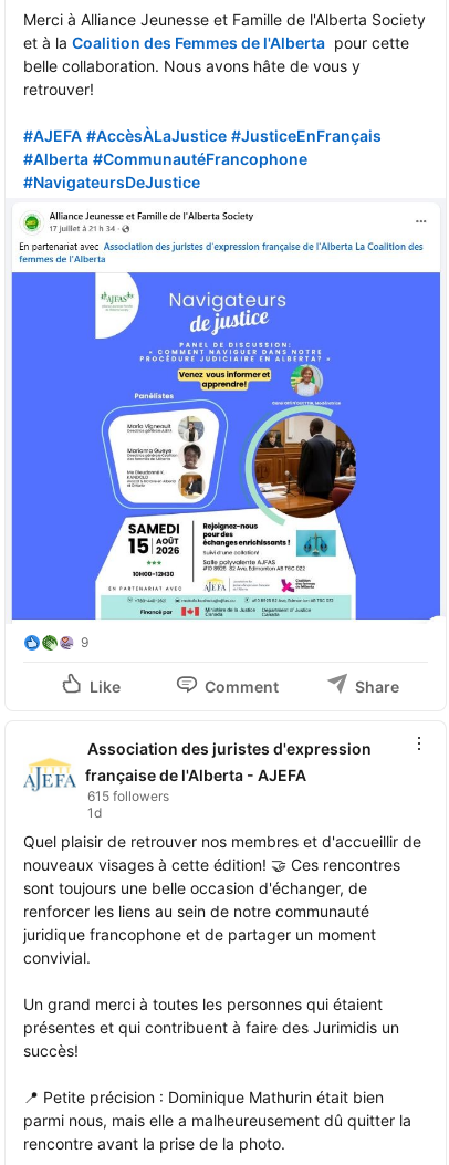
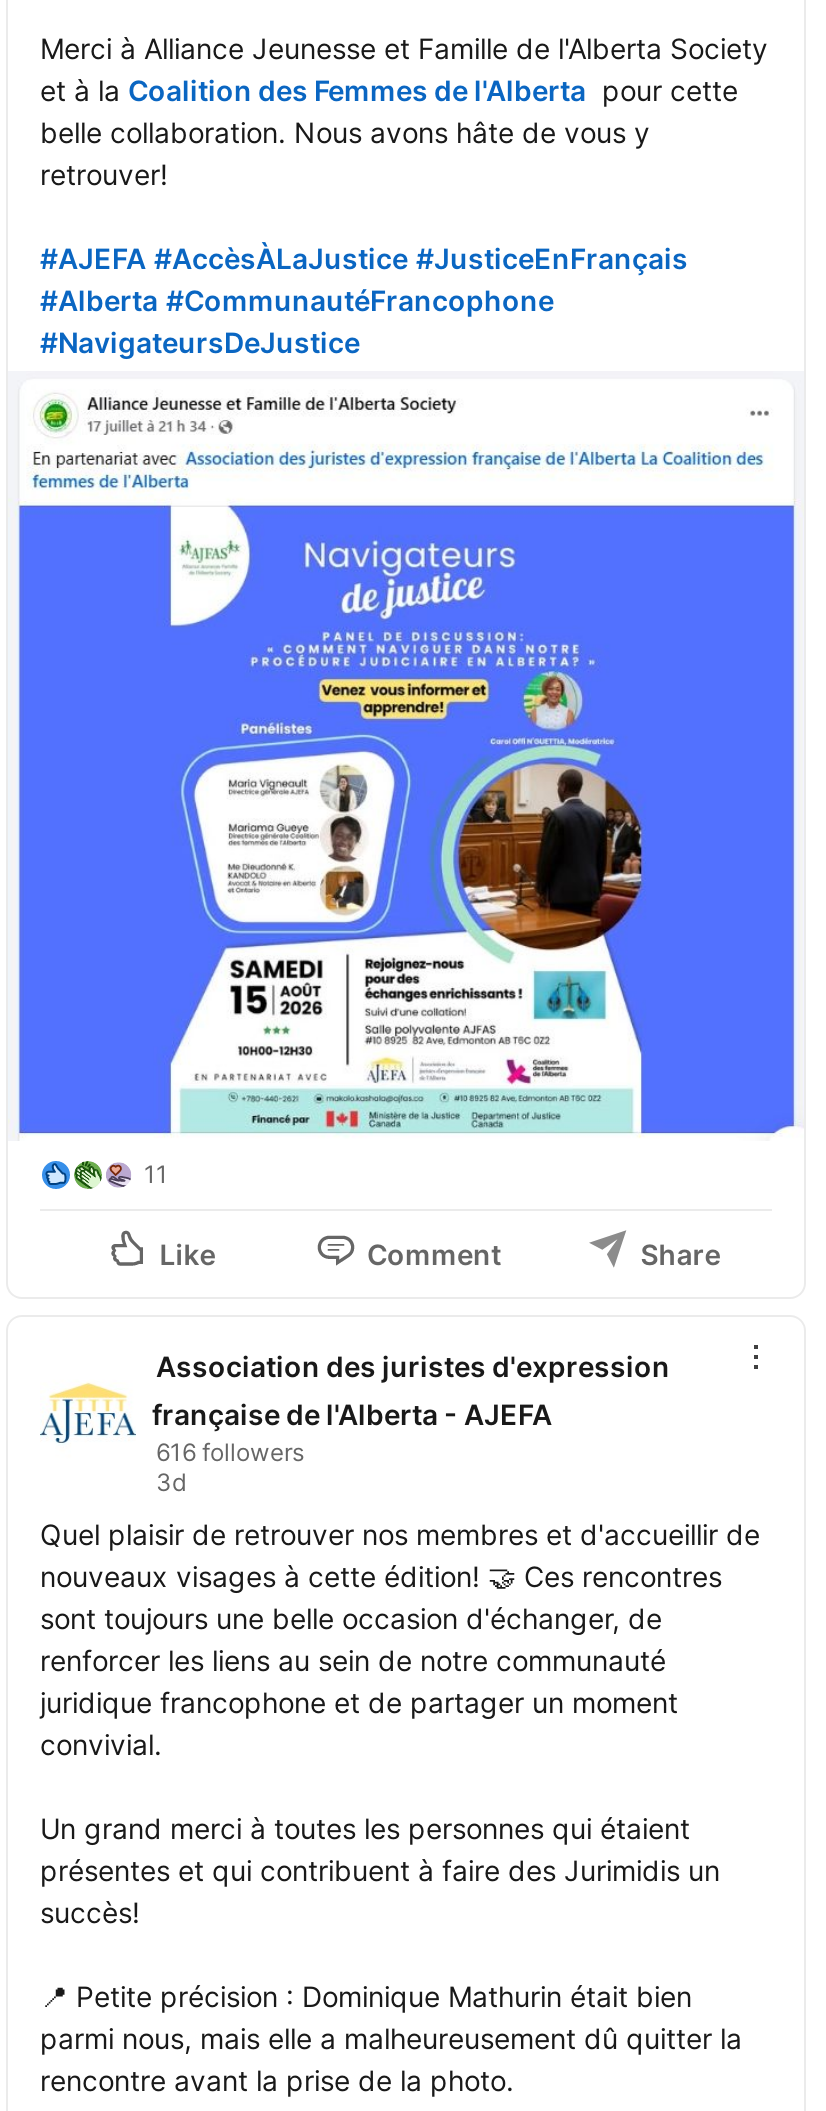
[81,634,88,650] 9 -> [144,1158,168,1188] 11
[87,787,169,820] 615 followers | 1d -> [156,1436,304,1496] 616 followers | 3d

